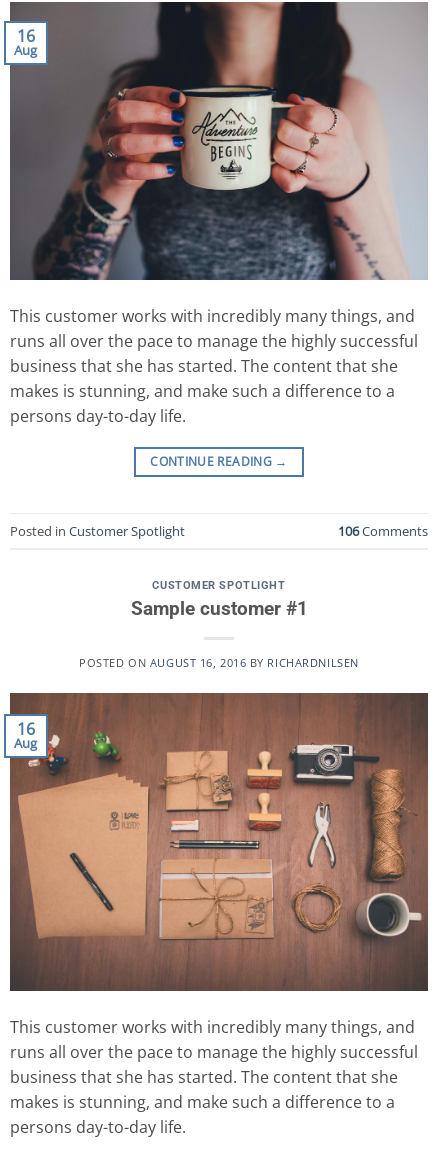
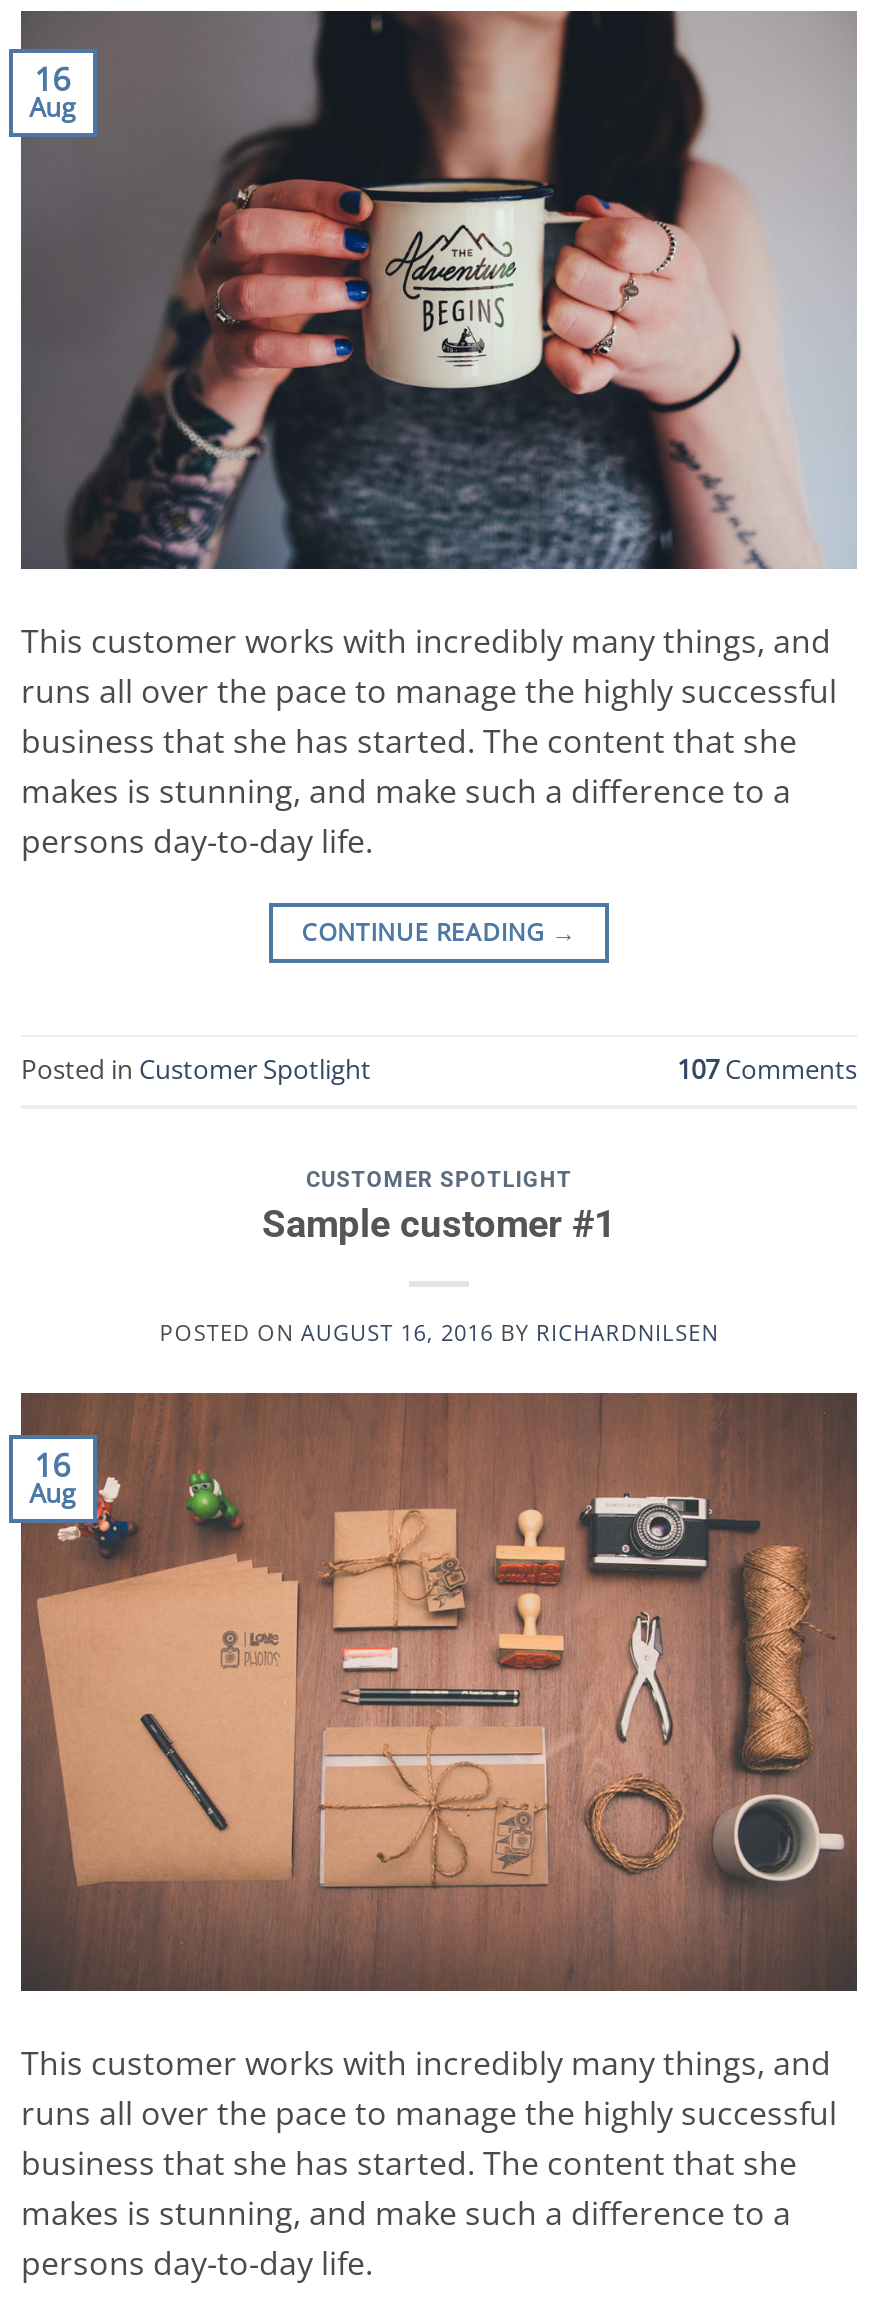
[338,522,428,540] 106Comments -> [677,1052,857,1088] 107Comments

